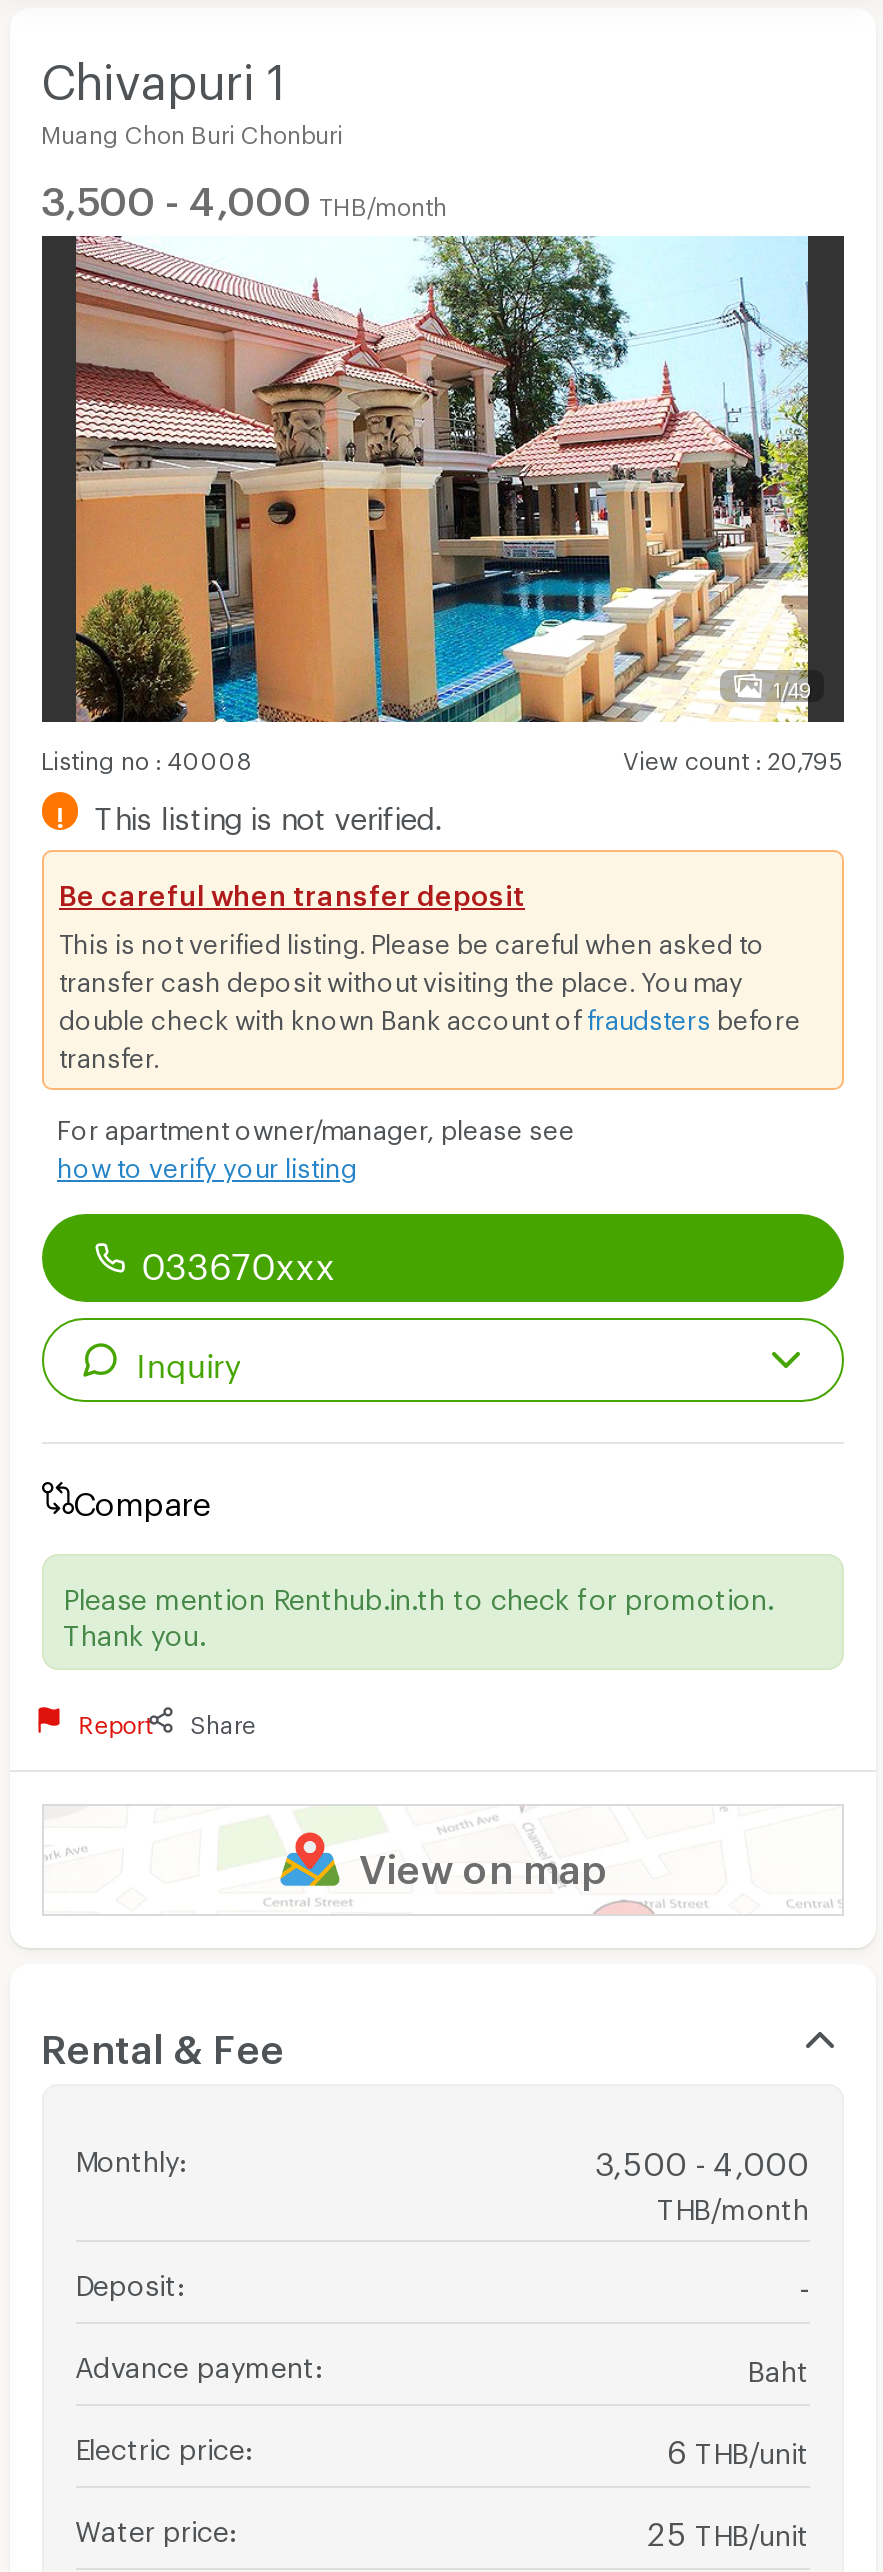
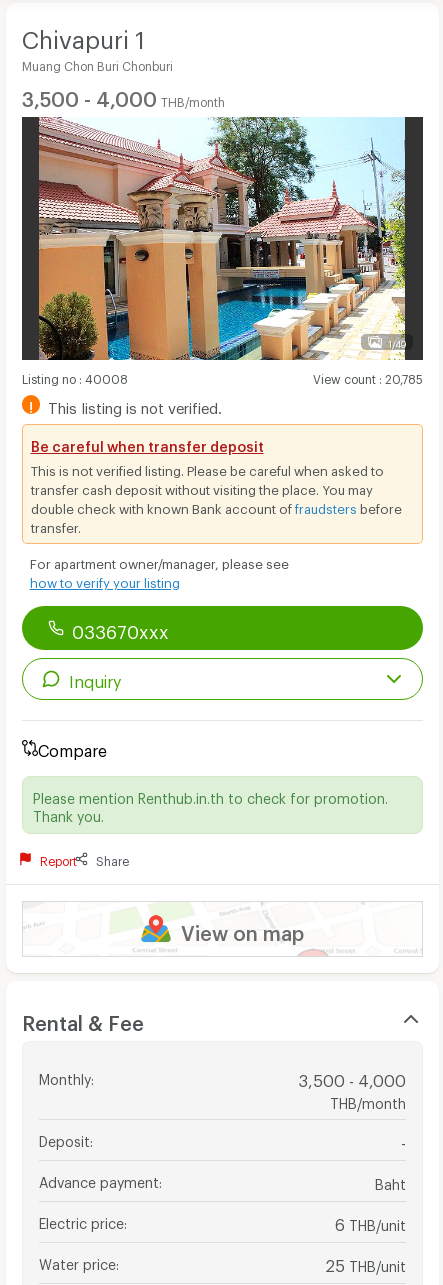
[623,745,843,765] View count: 20,795 -> [312,371,422,381] View count: 20,785

